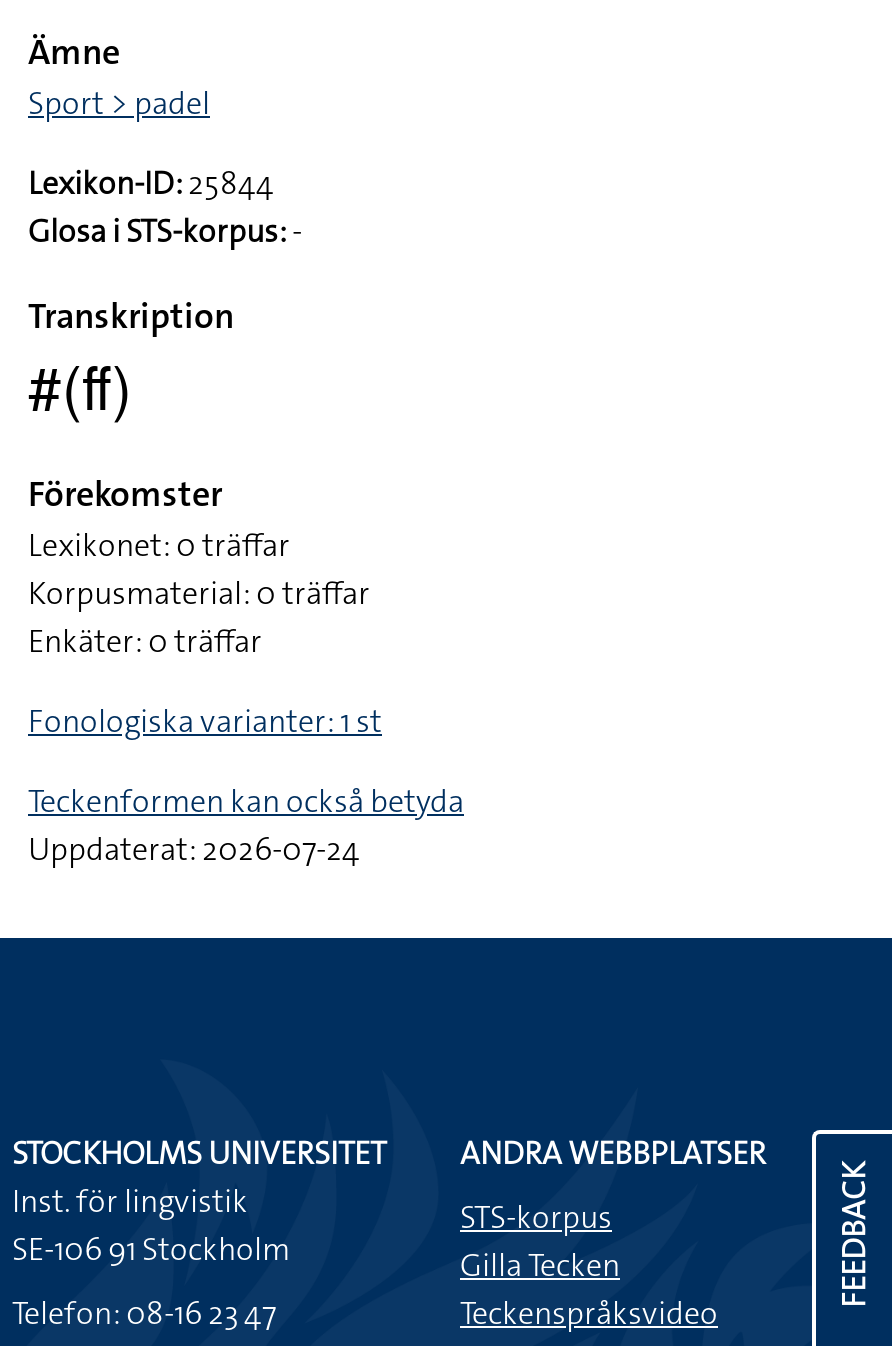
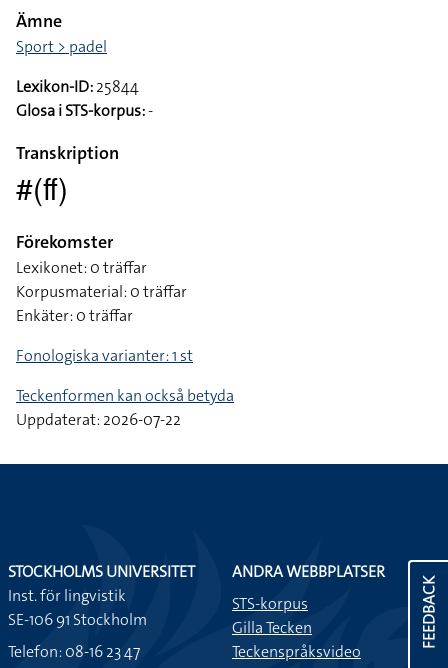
[28,828,360,870] Uppdaterat: 2026-07-24 -> [16,409,181,430] Uppdaterat: 2026-07-22

